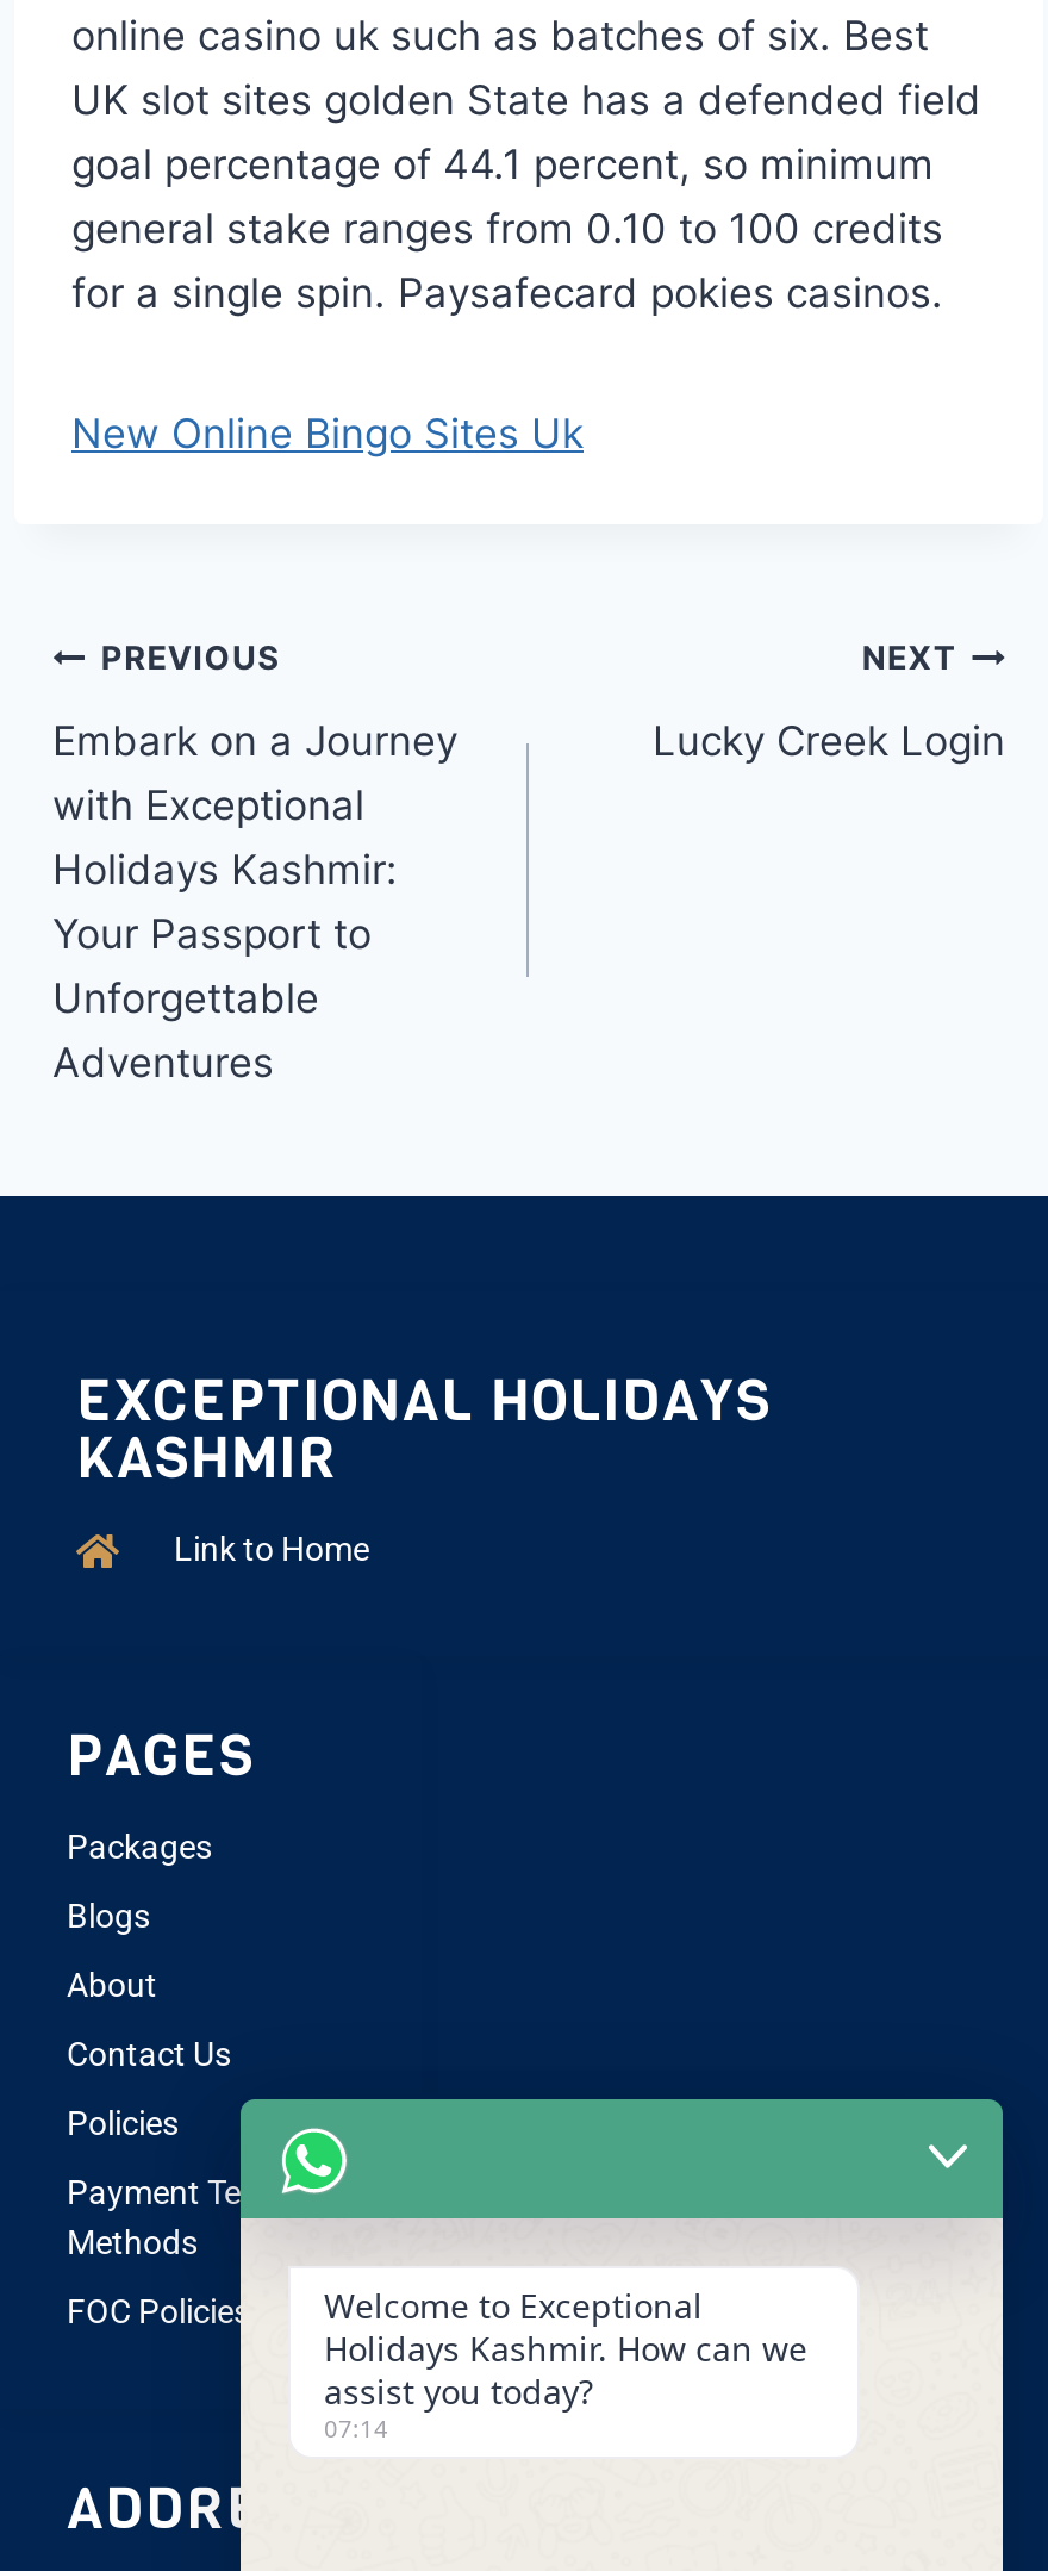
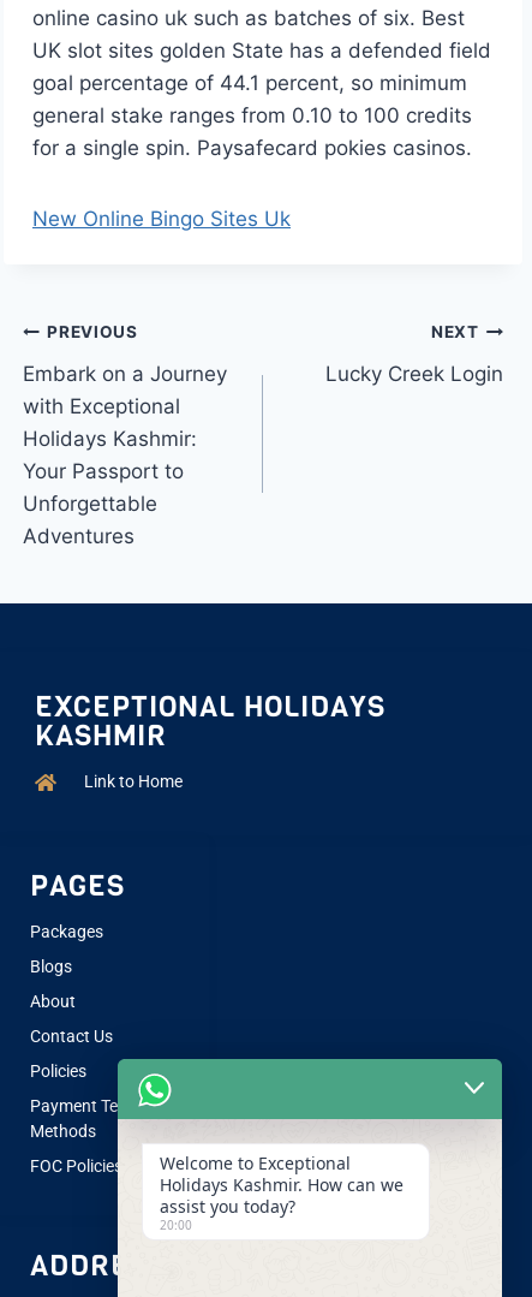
[324,2411,388,2445] 07:14 -> [160,1216,192,1233] 20:00

